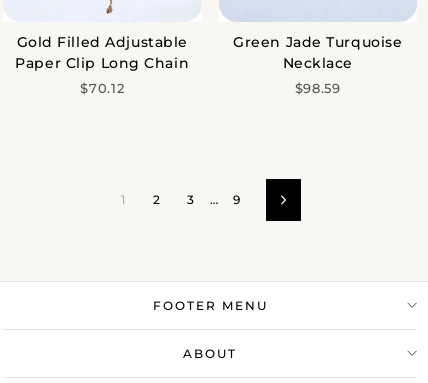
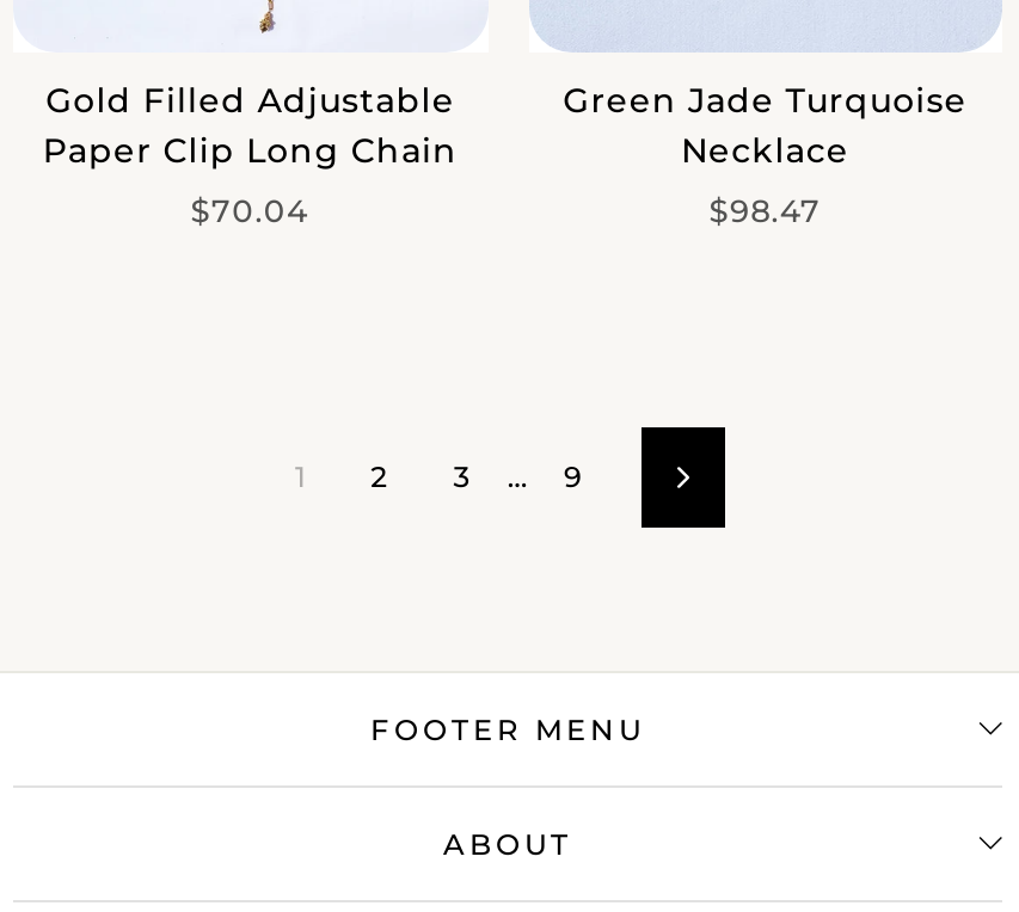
[80,80,124,96] $70.12 -> [191,190,310,228] $70.04
[295,80,341,96] $98.59 -> [709,190,821,228] $98.47

